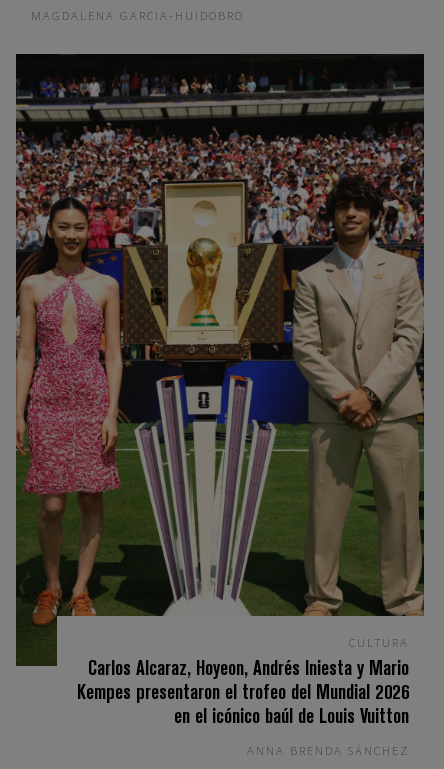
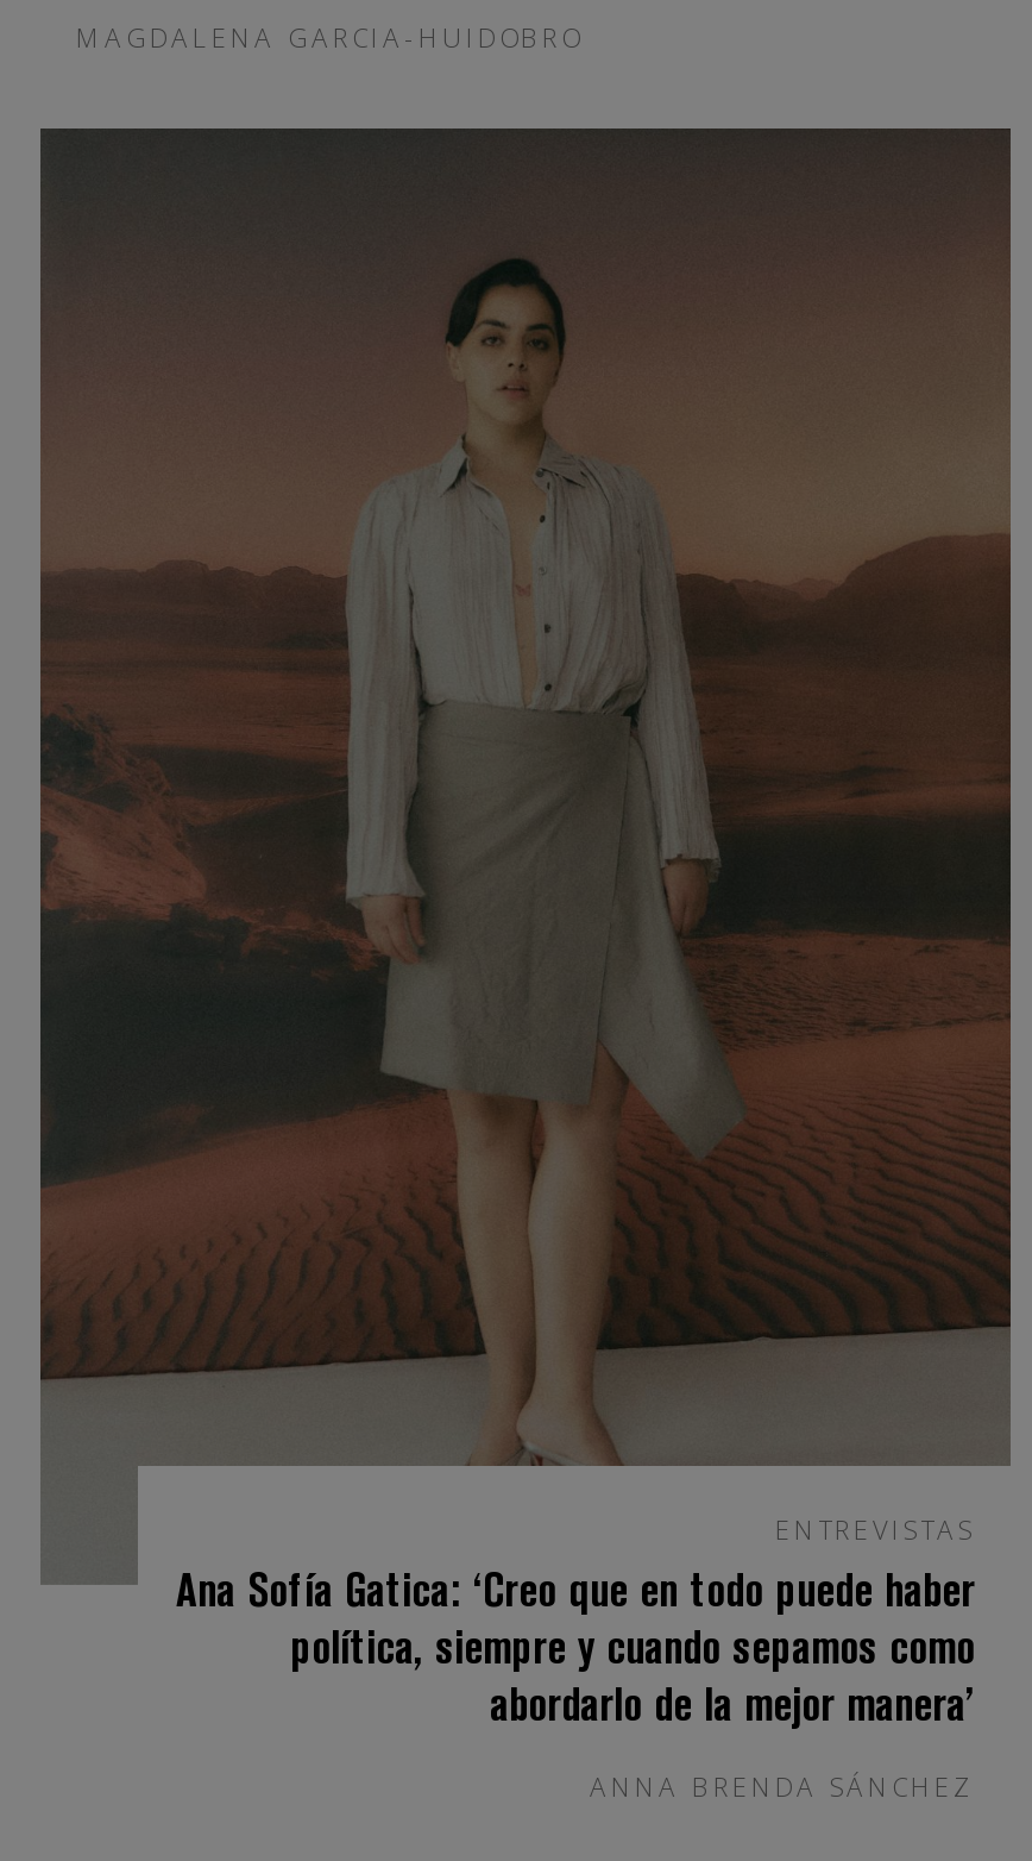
[15,55,425,728] [image] | CULTURA | Carlos Alcaraz, Hoyeon, Andrés Iniesta y Mario | Kempes presentaron el trofeo del Mundial 2026 | en el icónico baúl de Louis Vuitton -> [38,129,1013,1733] [image] | ENTREVISTAS | Ana Sofía Gatica: ‘Creo que en todo puede haber | política, siempre y cuando sepamos como | abordarlo de la mejor manera’

